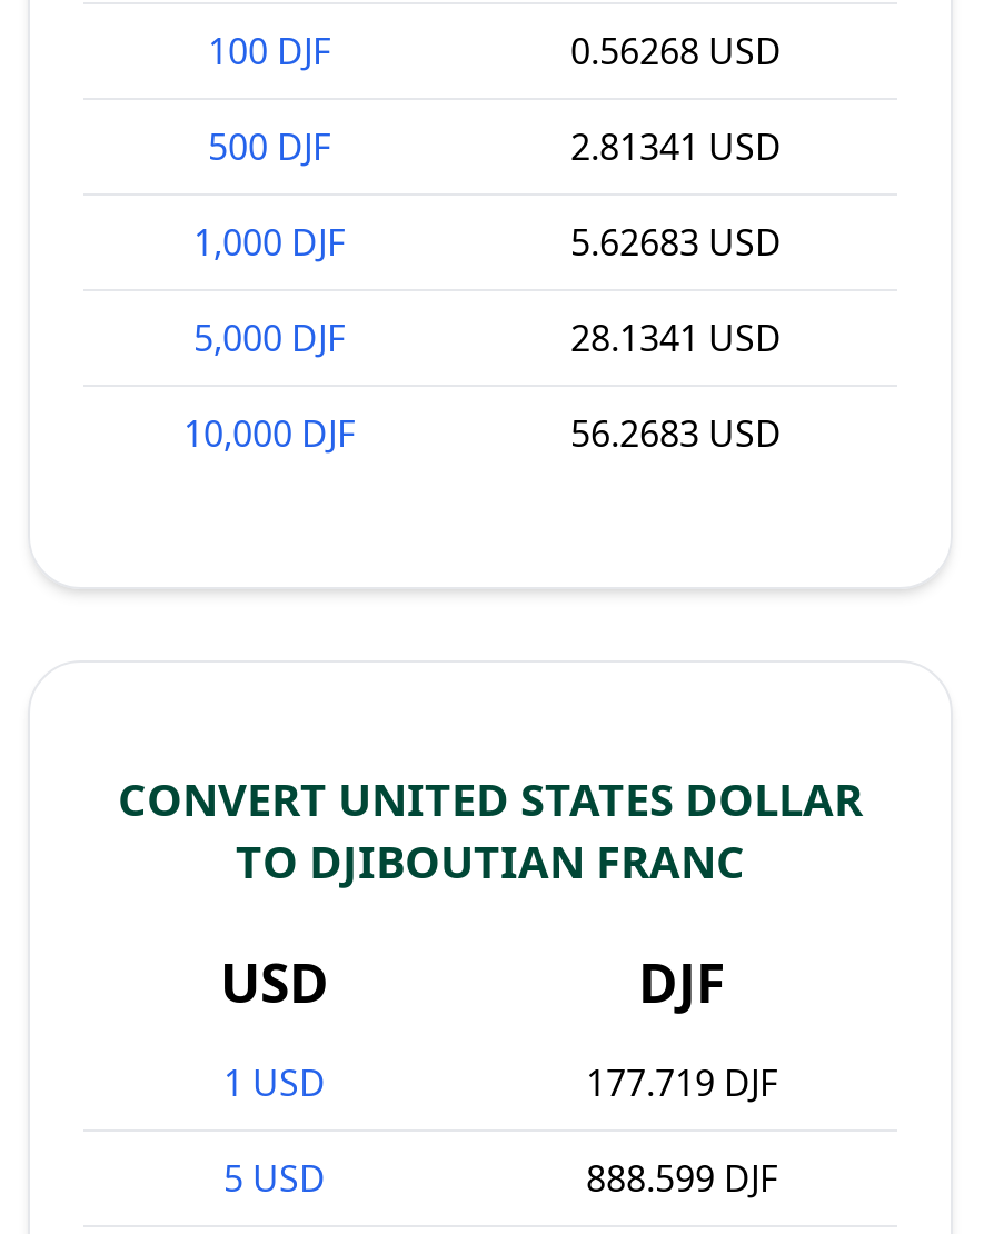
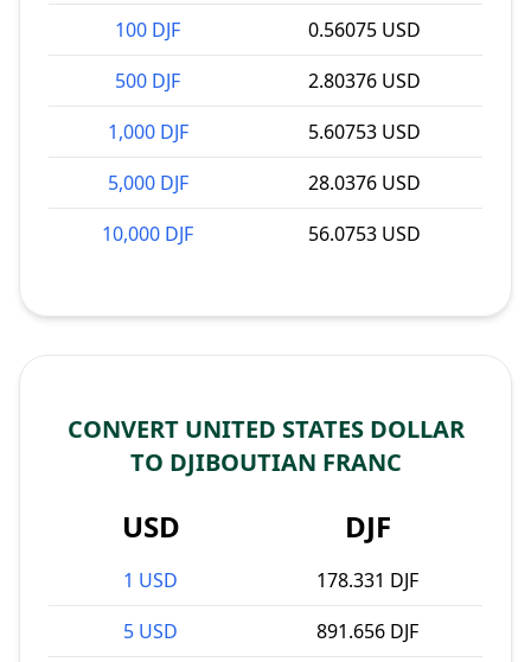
[570,27,782,76] 0.56268 USD -> [308,17,421,43] 0.56075 USD
[570,122,782,171] 2.81341 USD -> [308,68,421,94] 2.80376 USD
[570,218,782,267] 5.62683 USD -> [308,119,421,145] 5.60753 USD
[570,314,782,362] 28.1341 USD -> [308,170,421,196] 28.0376 USD
[570,409,782,458] 56.2683 USD -> [308,221,421,247] 56.0753 USD
[586,1058,777,1107] 177.719 DJF -> [316,567,418,593] 178.331 DJF
[586,1154,777,1203] 888.599 DJF -> [316,618,418,644] 891.656 DJF

